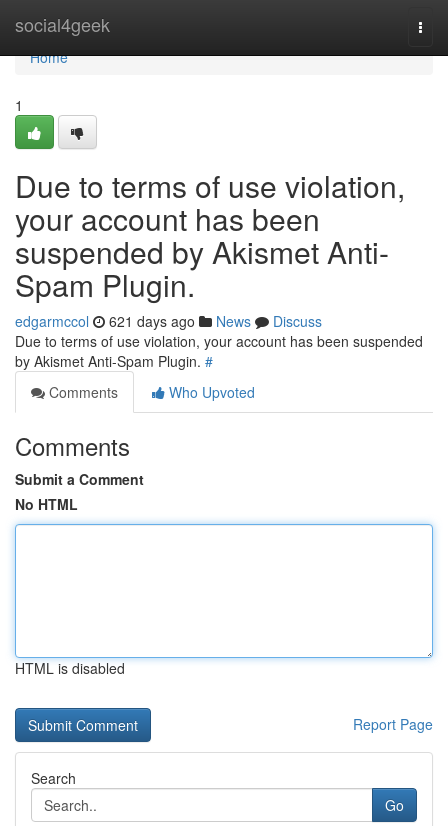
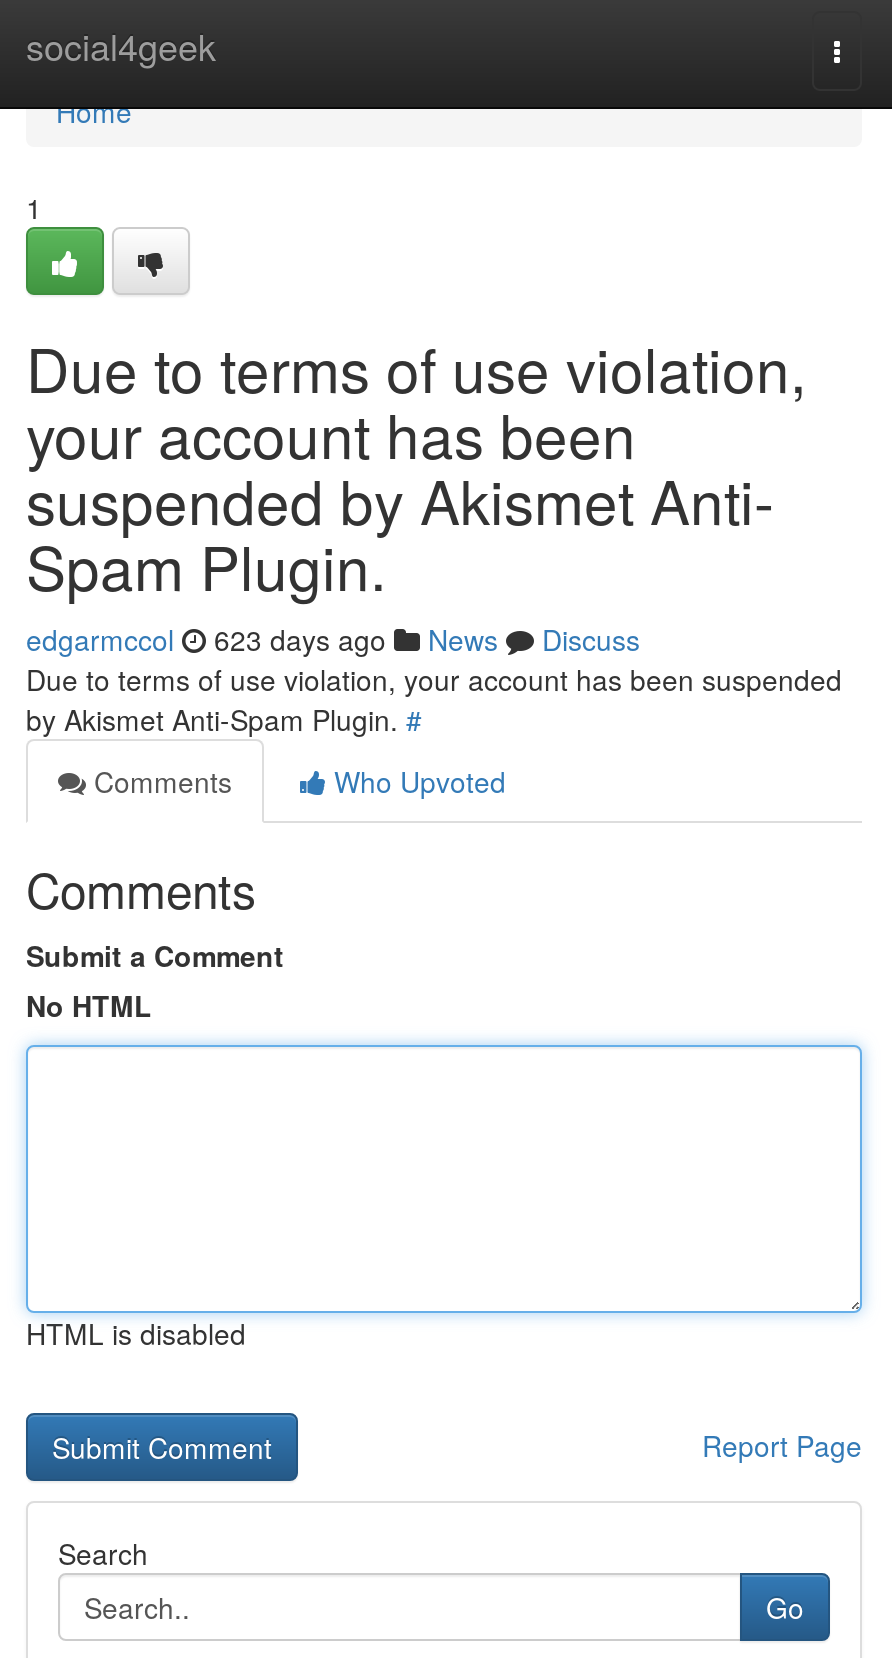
[15,311,322,331] edgarmccol 621 days ago News Discuss -> [26,619,640,659] edgarmccol 623 days ago News Discuss

